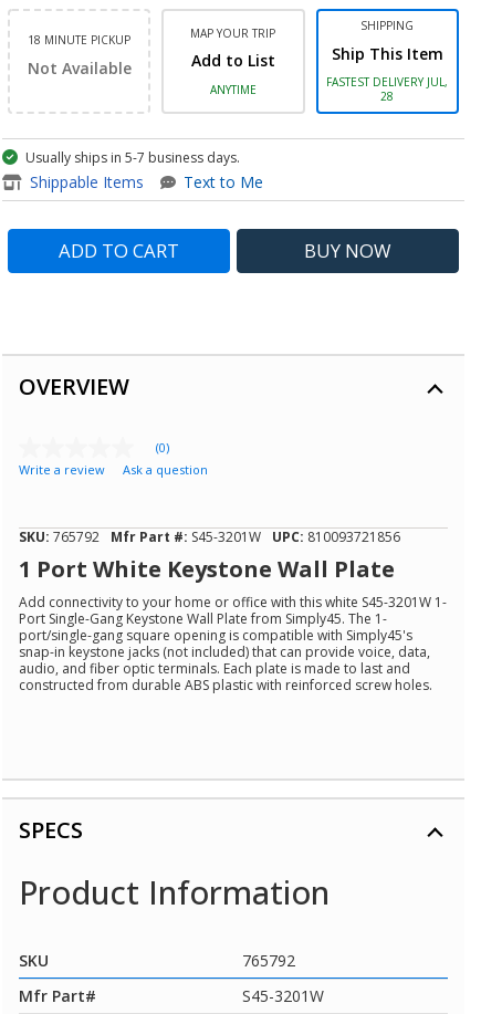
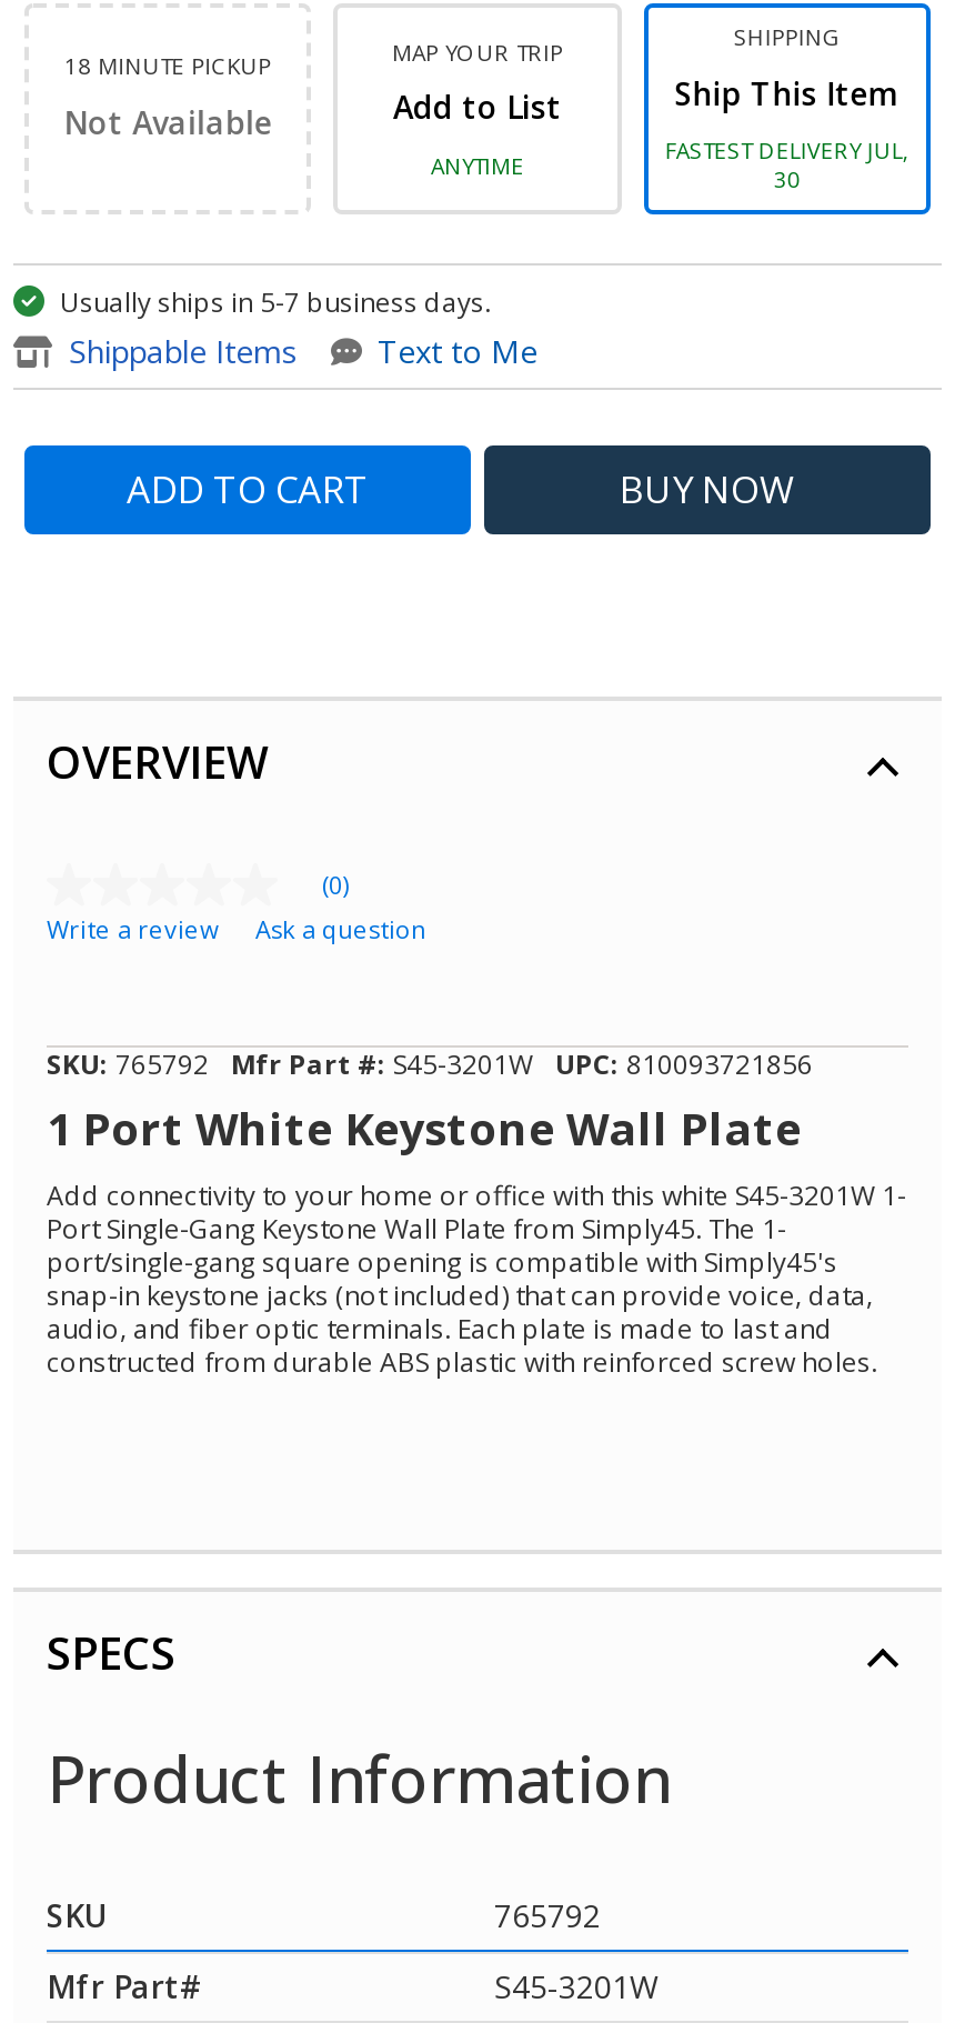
[381,89,394,104] 28 -> [774,164,800,195] 30

